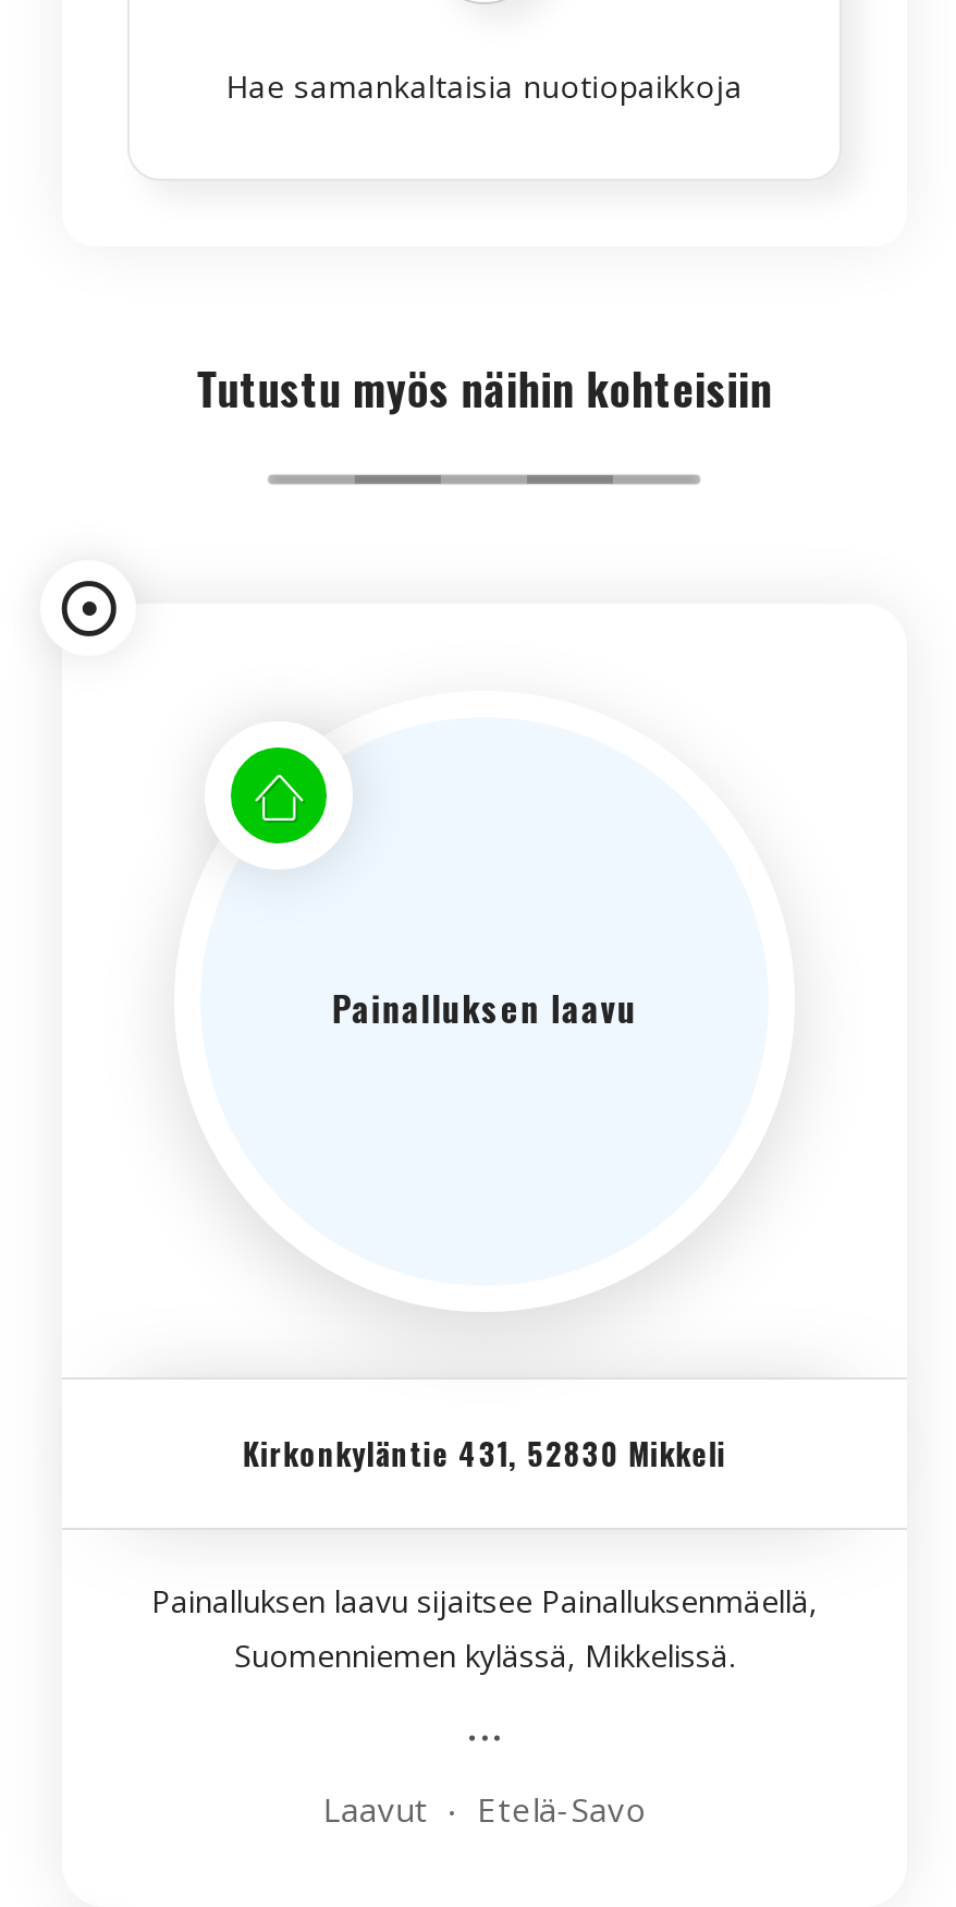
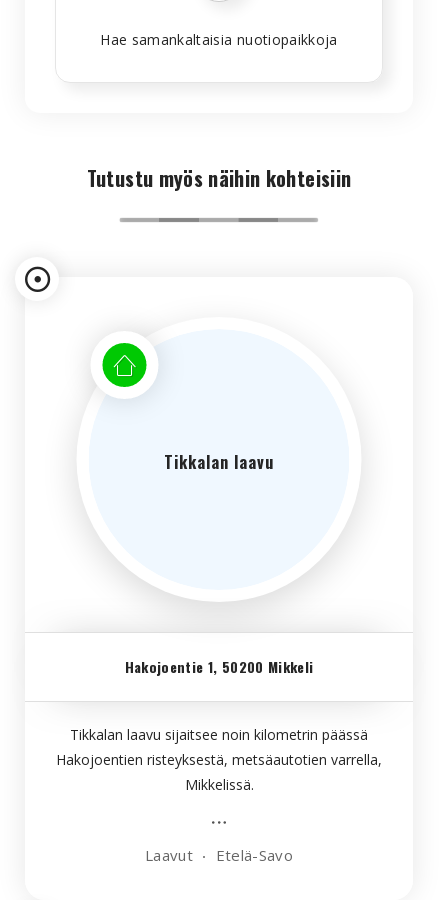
[332,981,637,1033] Painalluksen laavu -> [164,450,274,474] Tikkalan laavu
[242,1430,727,1475] Kirkonkyläntie 431, 52830 Mikkeli -> [125,656,313,677] Hakojoentie 1, 50200 Mikkeli
[151,1580,818,1676] Painalluksen laavu sijaitsee Painalluksenmäellä, | Suomenniemen kylässä, Mikkelissä. -> [56,725,382,794] Tikkalan laavu sijaitsee noin kilometrin päässä | Hakojoentien risteyksestä, metsäautotien varrella, | Mikkelissä.

